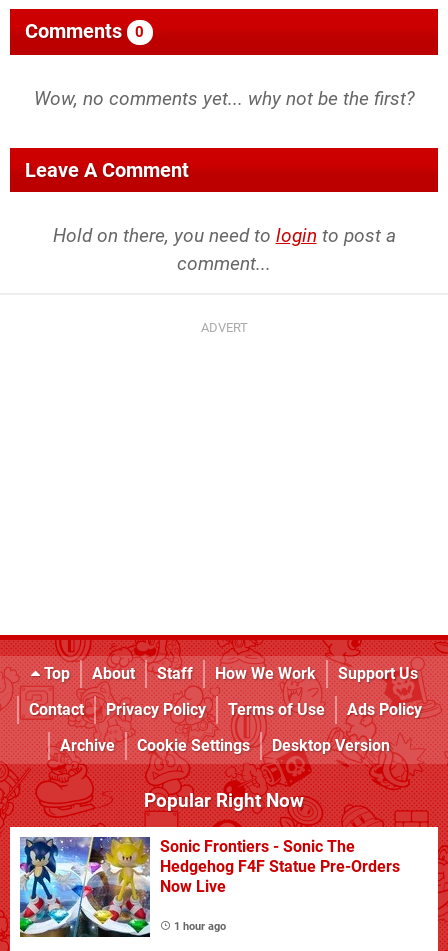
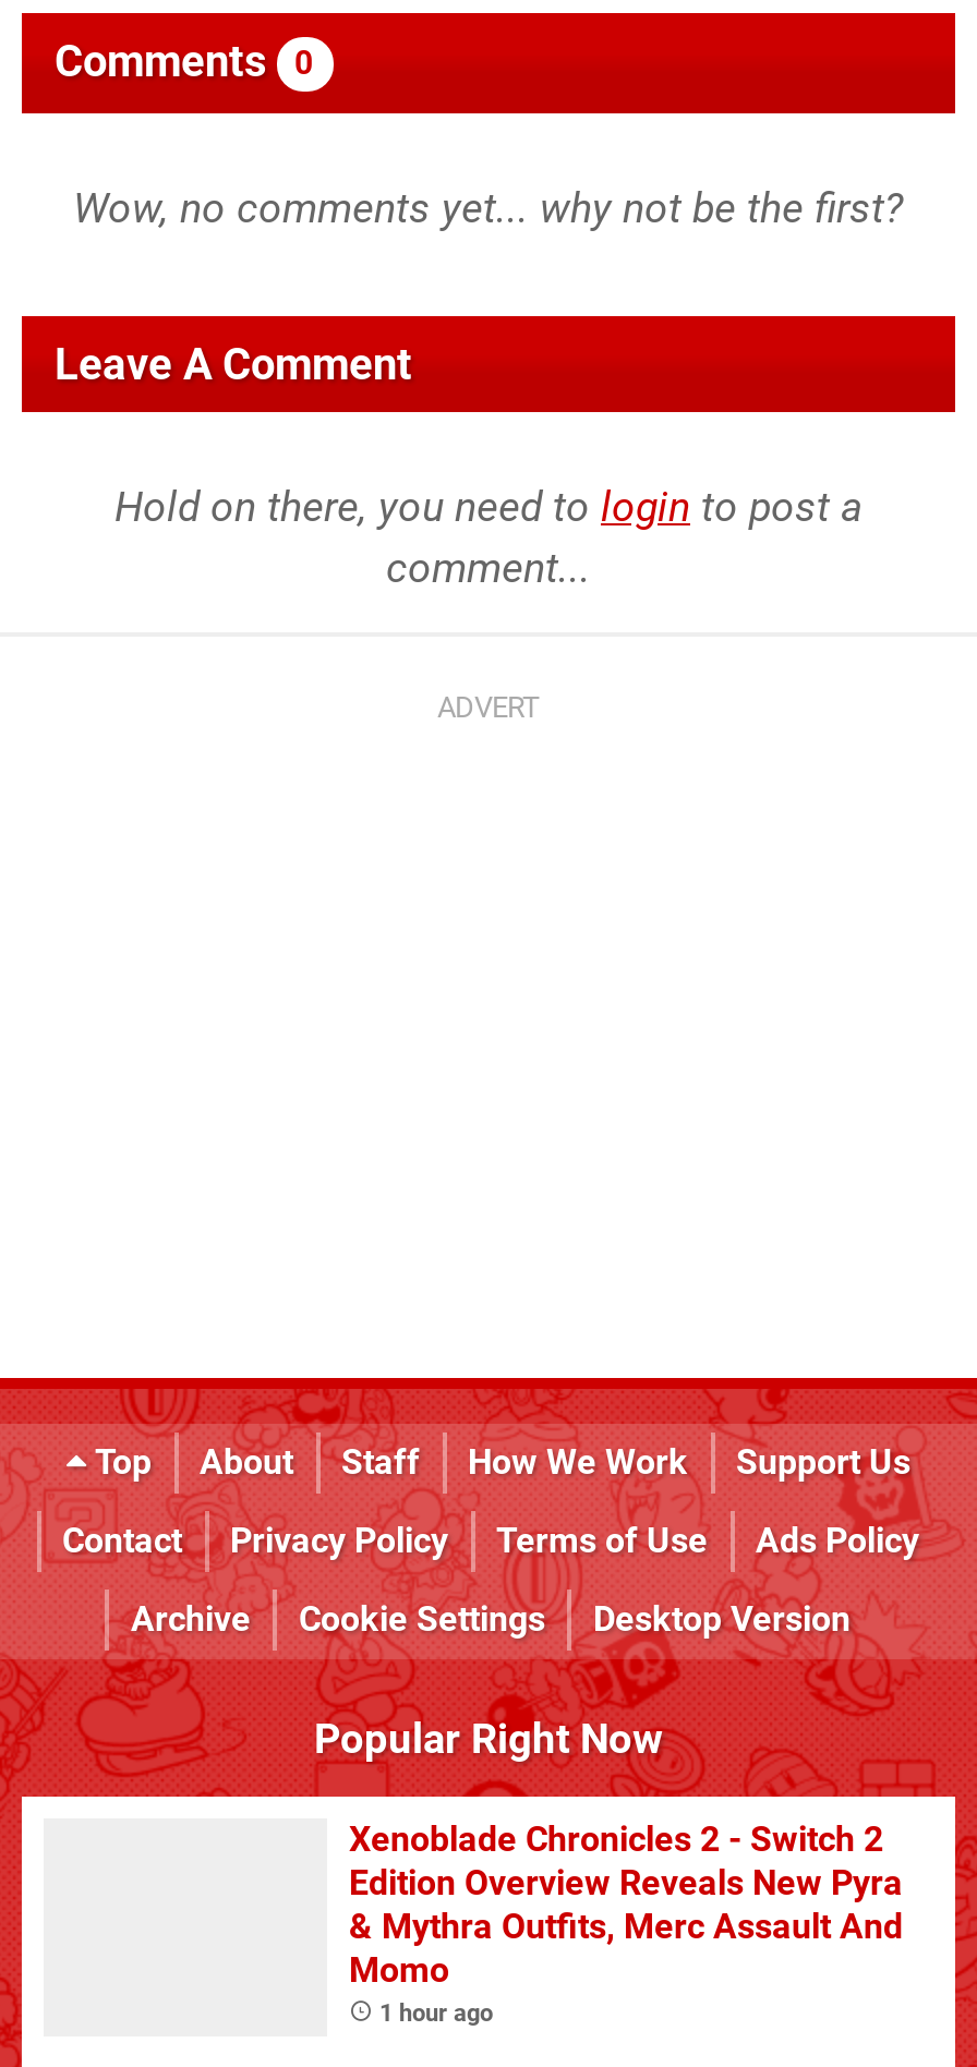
[19,836,151,938] [image] -> none
[160,837,400,896] Sonic Frontiers - Sonic The | Hedgehog F4F Statue Pre-Orders | Now Live -> [349,1819,903,1991] Xenoblade Chronicles 2 - Switch 2 | Edition Overview Reveals New Pyra | & Mythra Outfits, Merc Assault And | Momo

